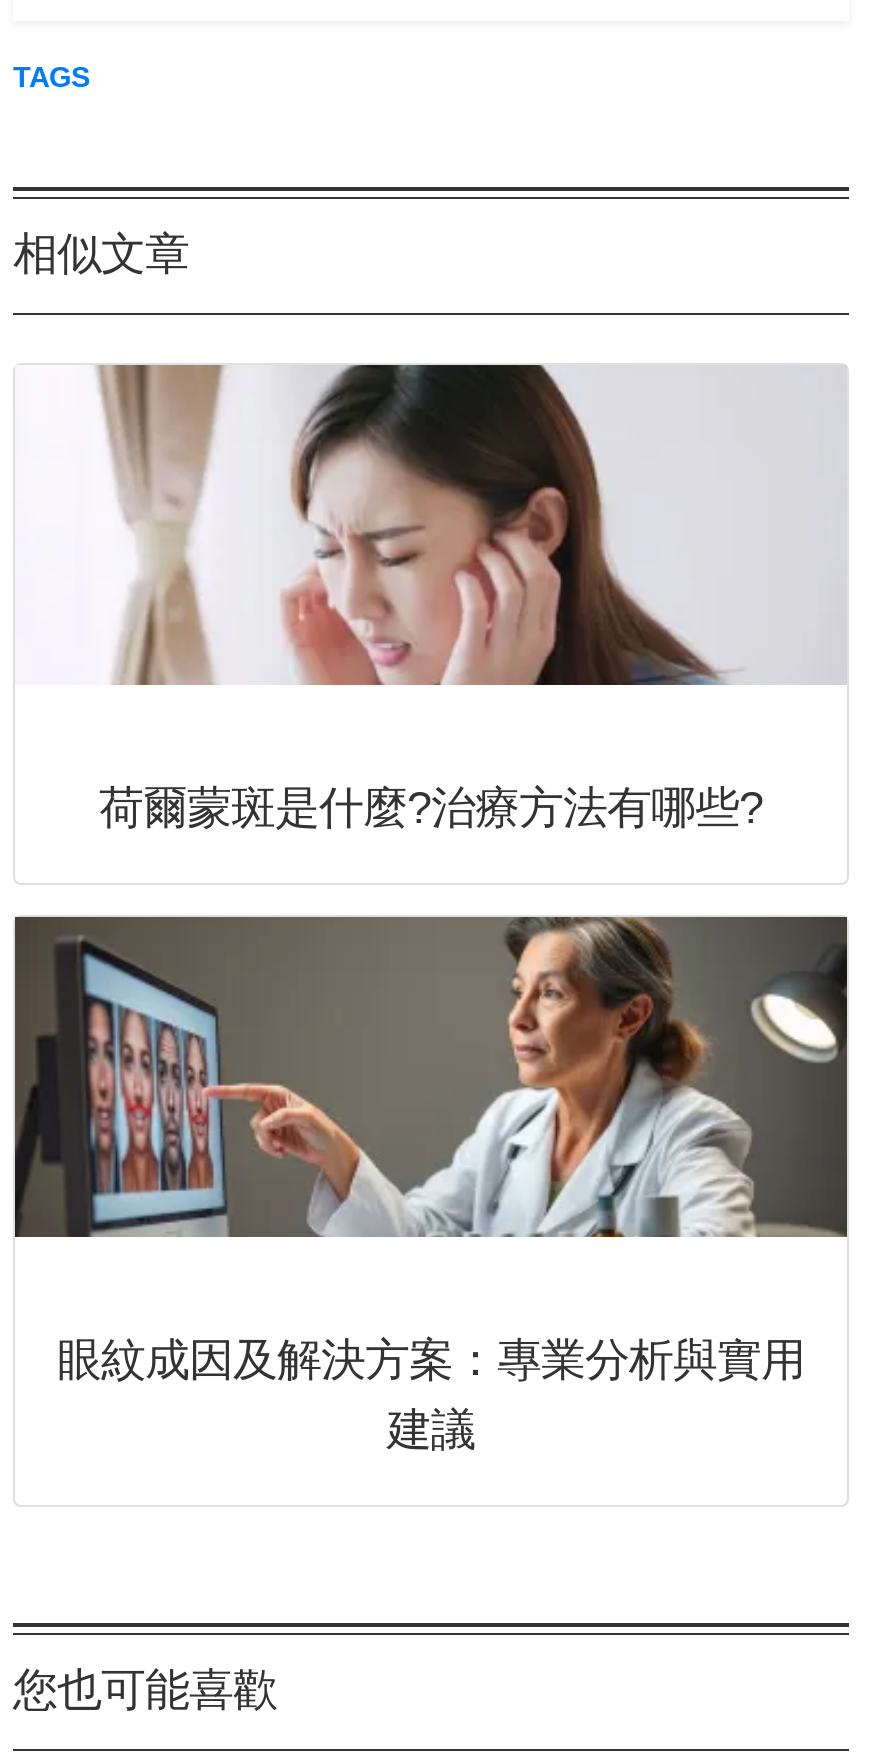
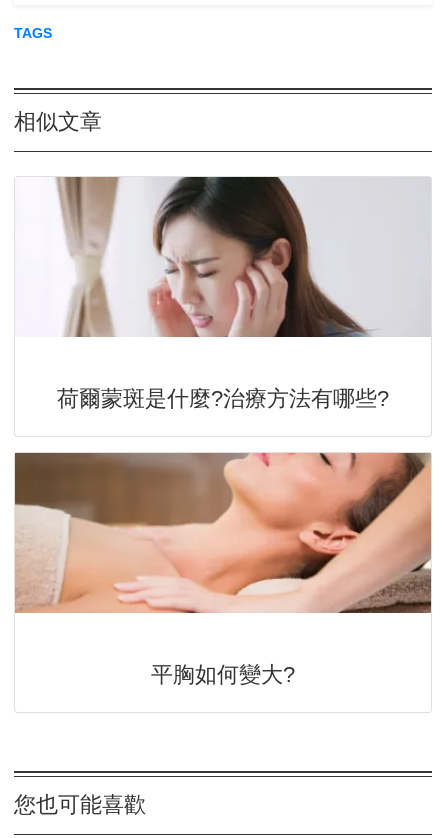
[13,915,849,1239] [image] -> [14,452,432,614] [image]
[57,1335,805,1455] 眼紋成因及解決方案：專業分析與實用 | 建議 -> [151,662,295,687] 平胸如何變大?

